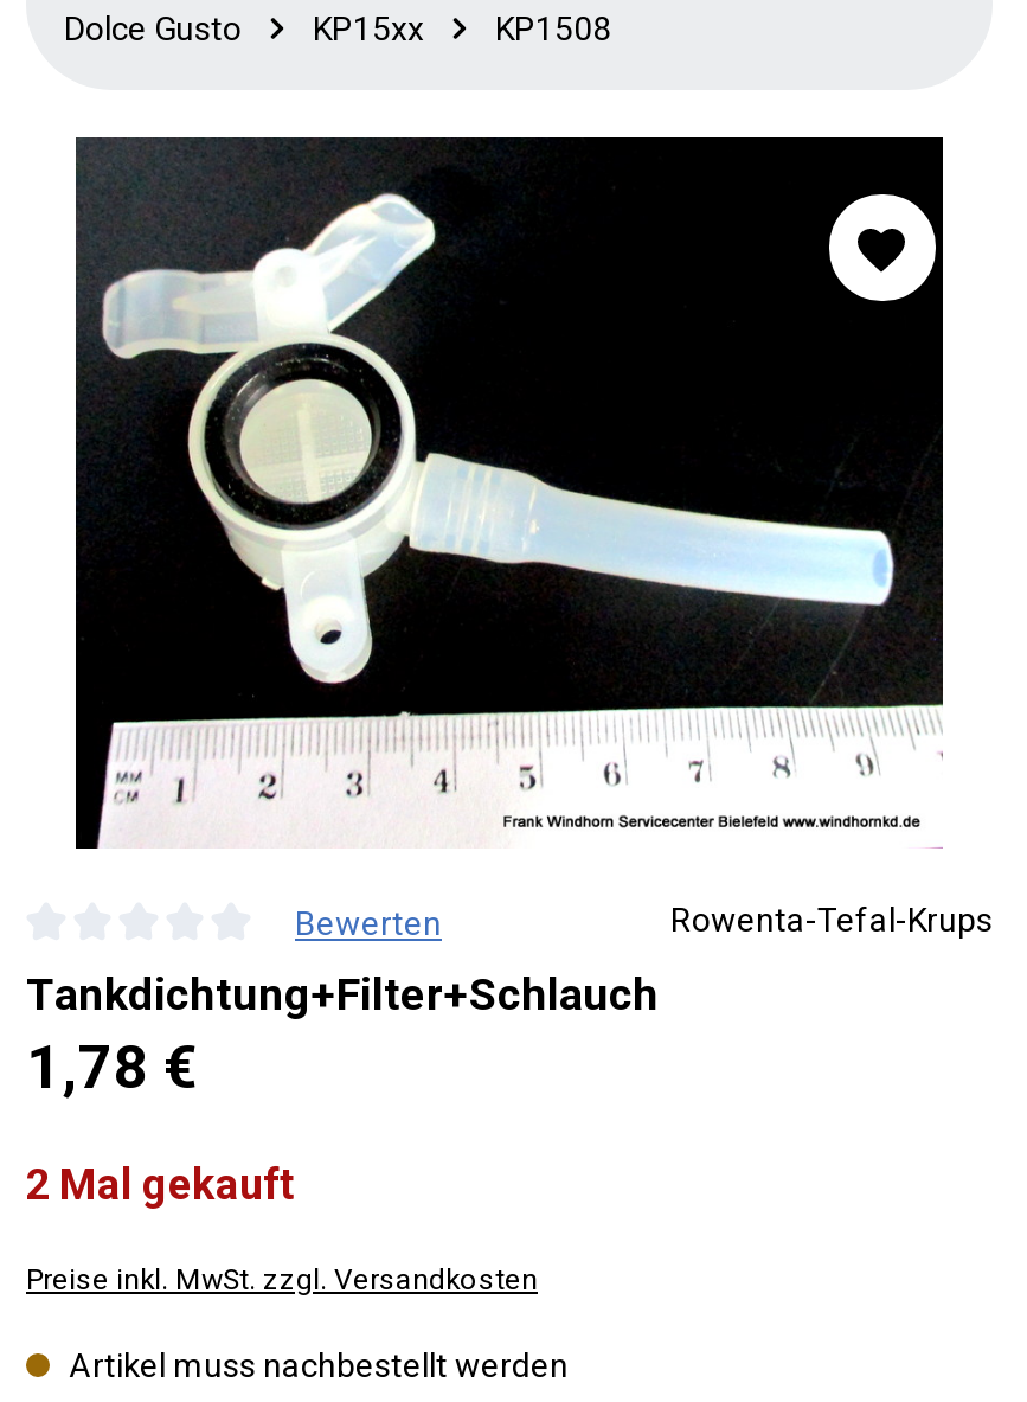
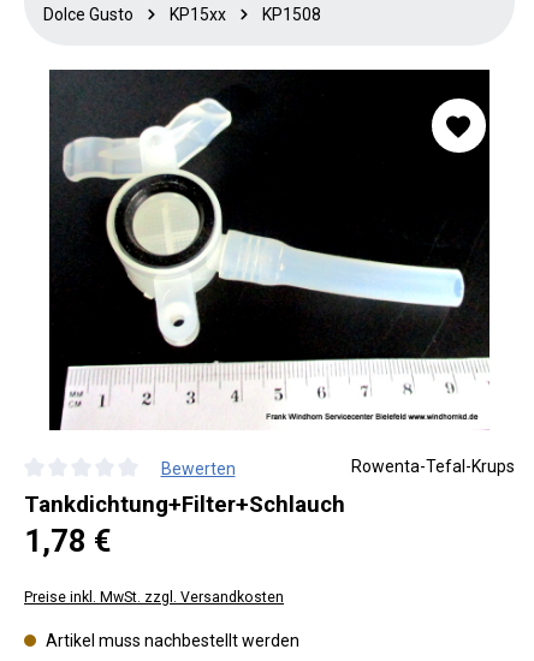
[26,1158,296,1208] 2 Mal gekauft -> none

